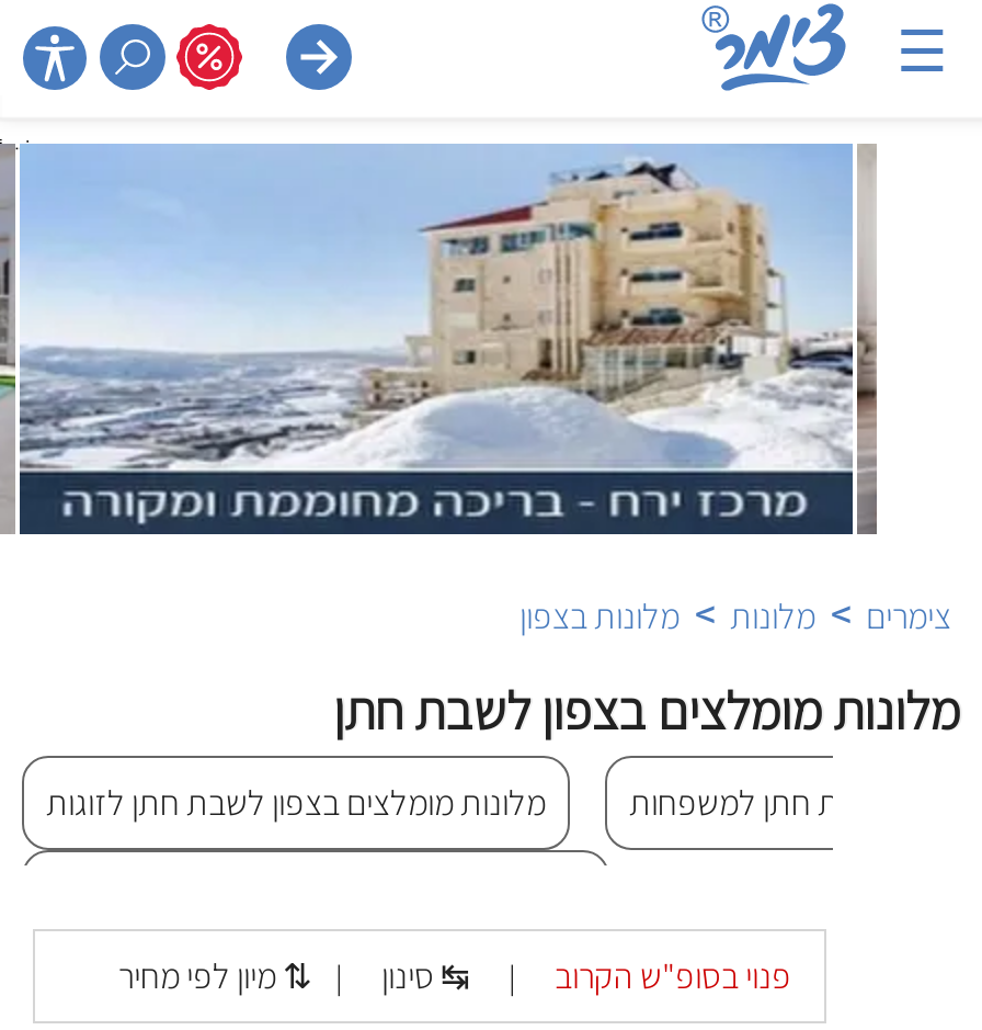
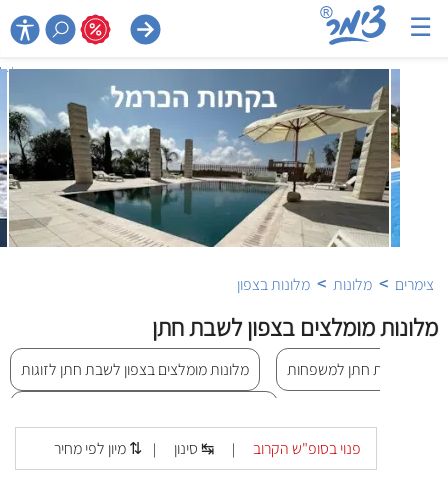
[7,144,879,536] [image] -> [3,69,401,248] [image]

